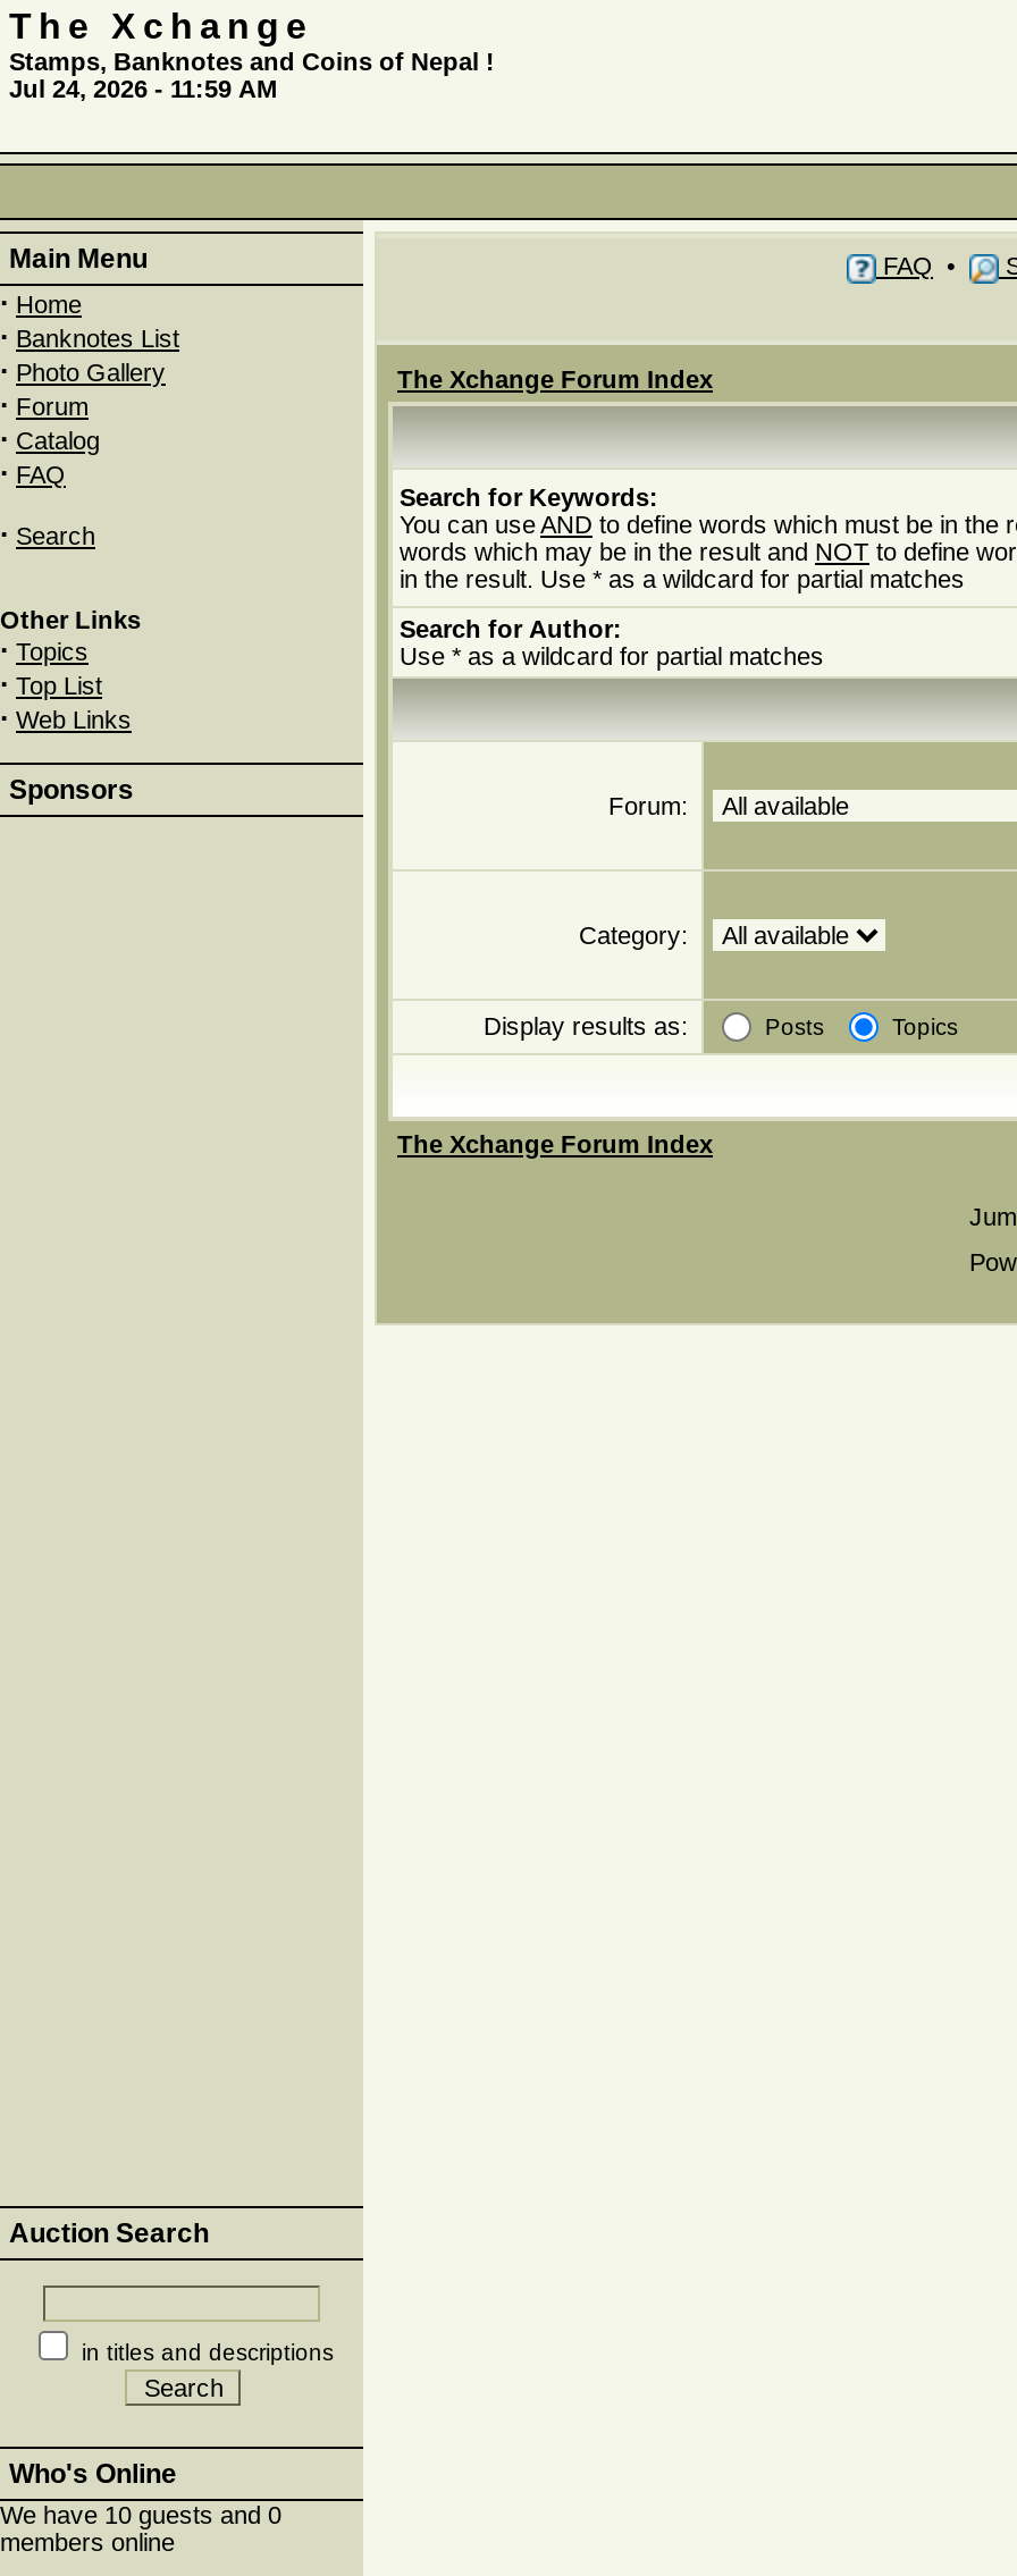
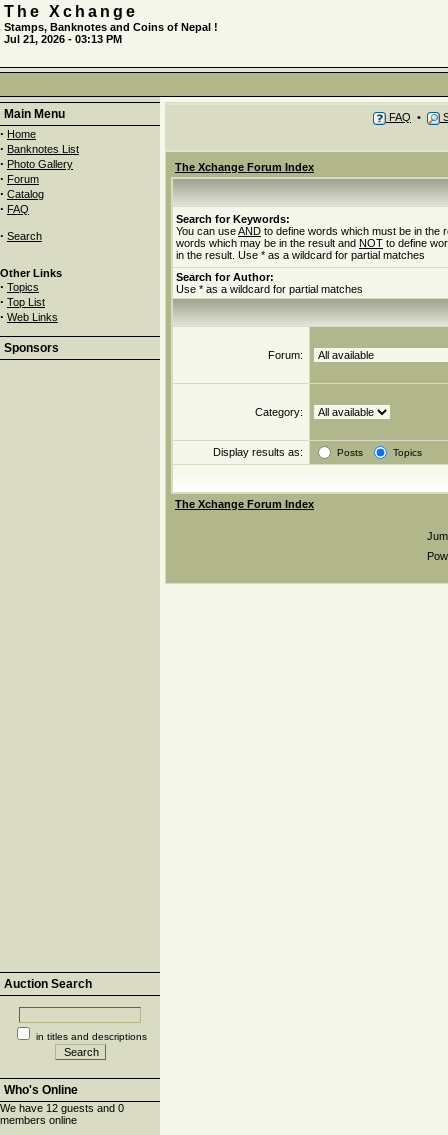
[9,75,277,102] Jul 24, 2026 - 11:59 AM -> [4,33,122,45] Jul 21, 2026 - 03:13 PM
[0,2501,281,2528] We have 10 guests and 0 -> [0,1102,124,1114] We have 12 guests and 0

